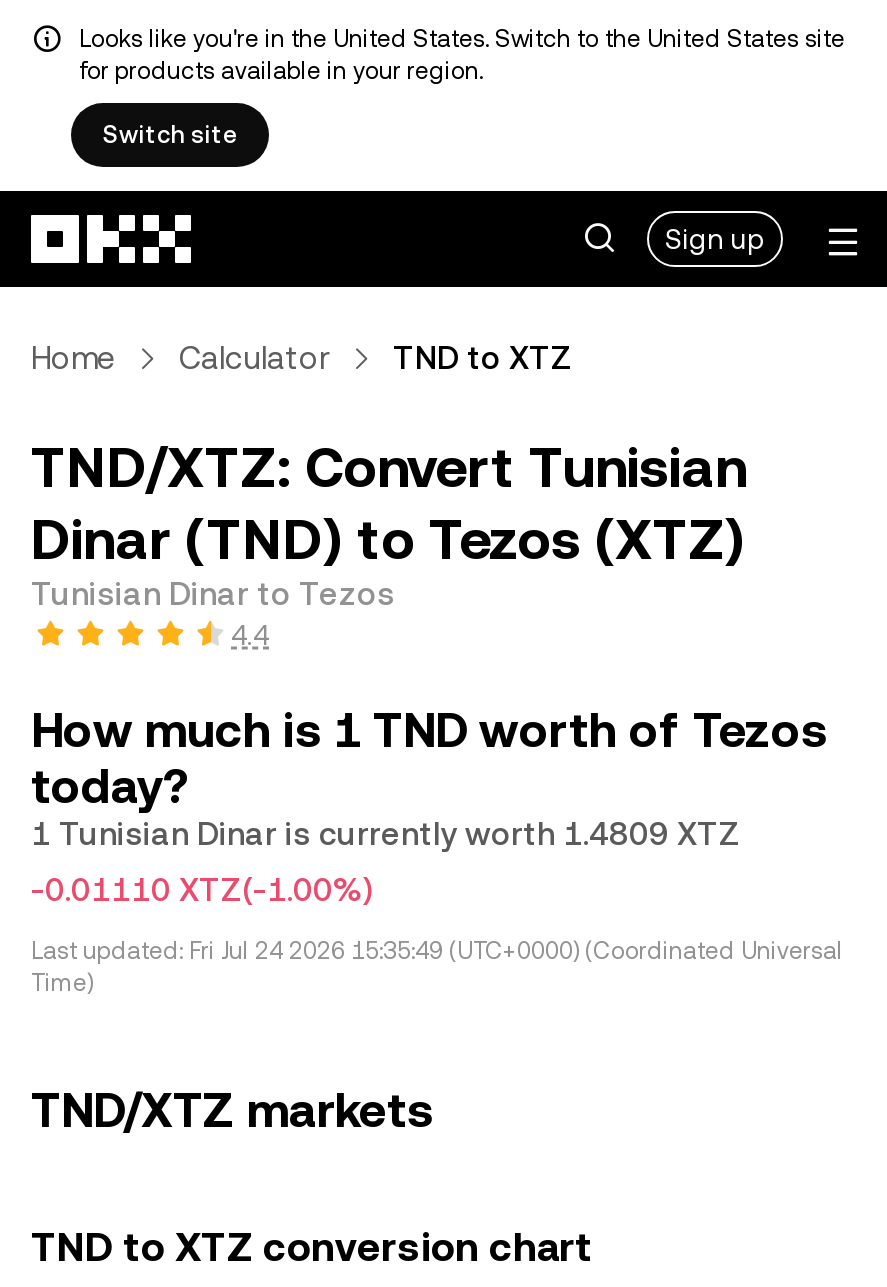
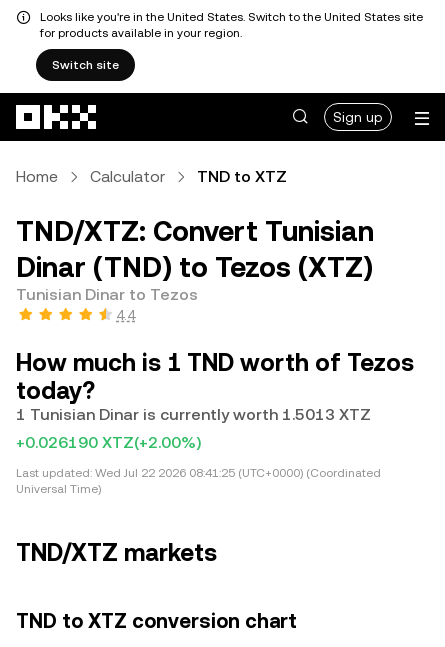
[31,815,741,853] 1 Tunisian Dinar is currently worth 1.4809 XTZ -> [16,405,371,424] 1 Tunisian Dinar is currently worth 1.5013 XTZ
[31,871,373,909] -0.01110 XTZ(-1.00%) -> [16,433,201,452] +0.026190 XTZ(+2.00%)
[31,937,843,997] Last updated: Fri Jul 24 2026 15:35:49 (UTC+0000) (Coordinated Universal | Time) -> [16,466,381,496] Last updated: Wed Jul 22 2026 08:41:25 (UTC+0000) (Coordinated | Universal Time)

